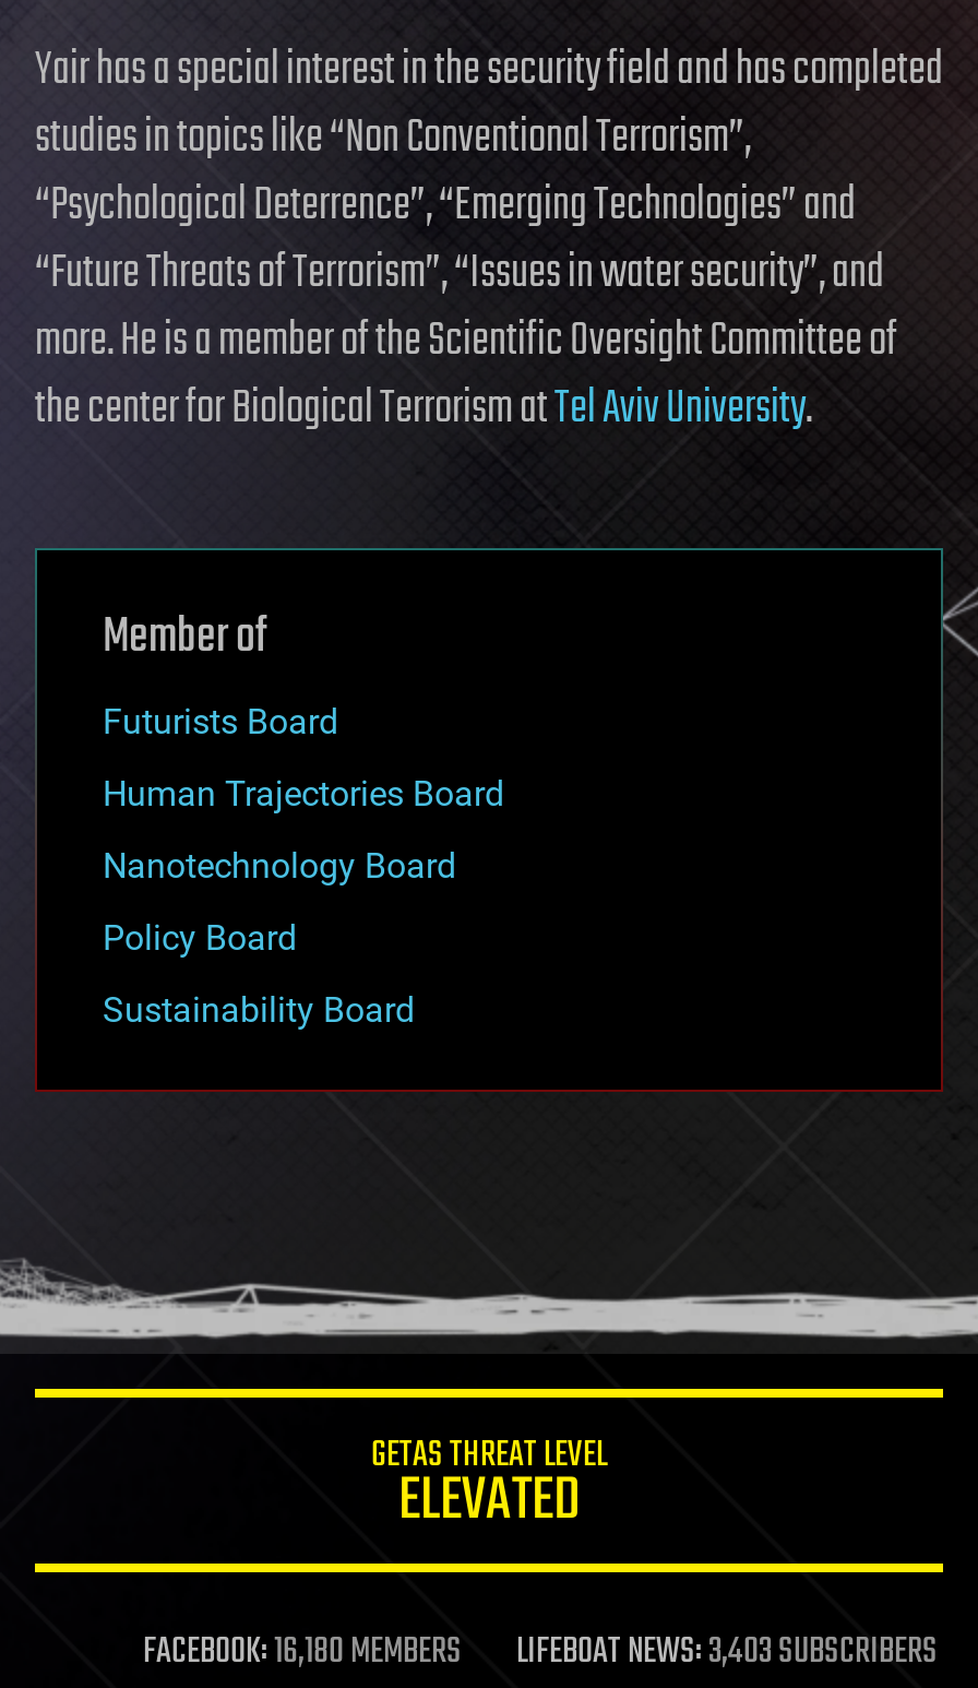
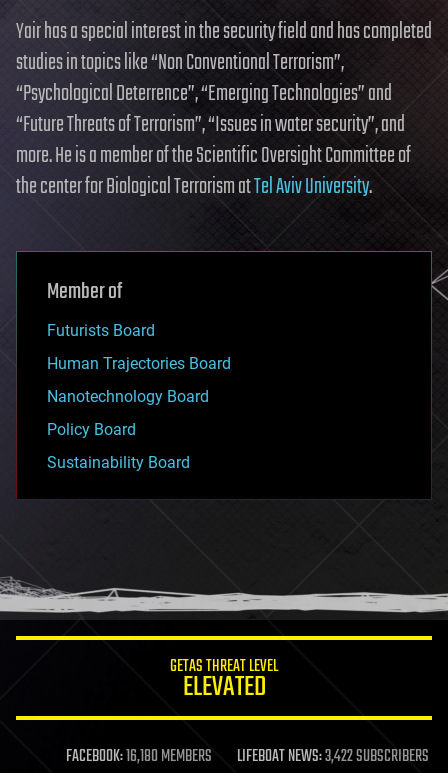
[516,1624,938,1681] LIFEBOAT NEWS:3,403 SUBSCRIBERS -> [236,744,428,770] LIFEBOAT NEWS:3,422 SUBSCRIBERS

